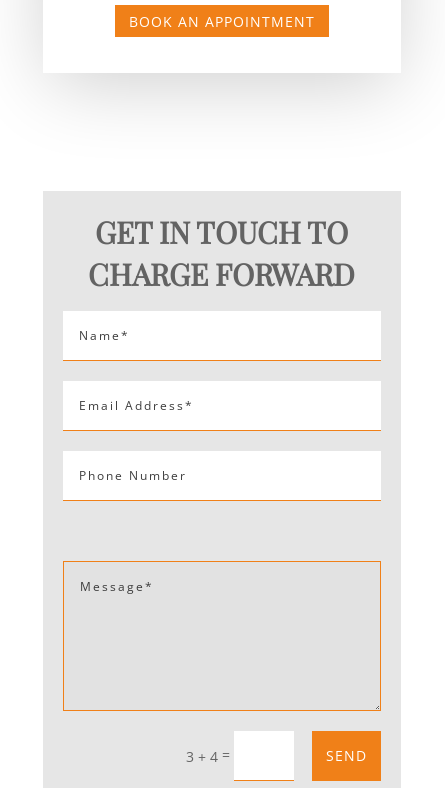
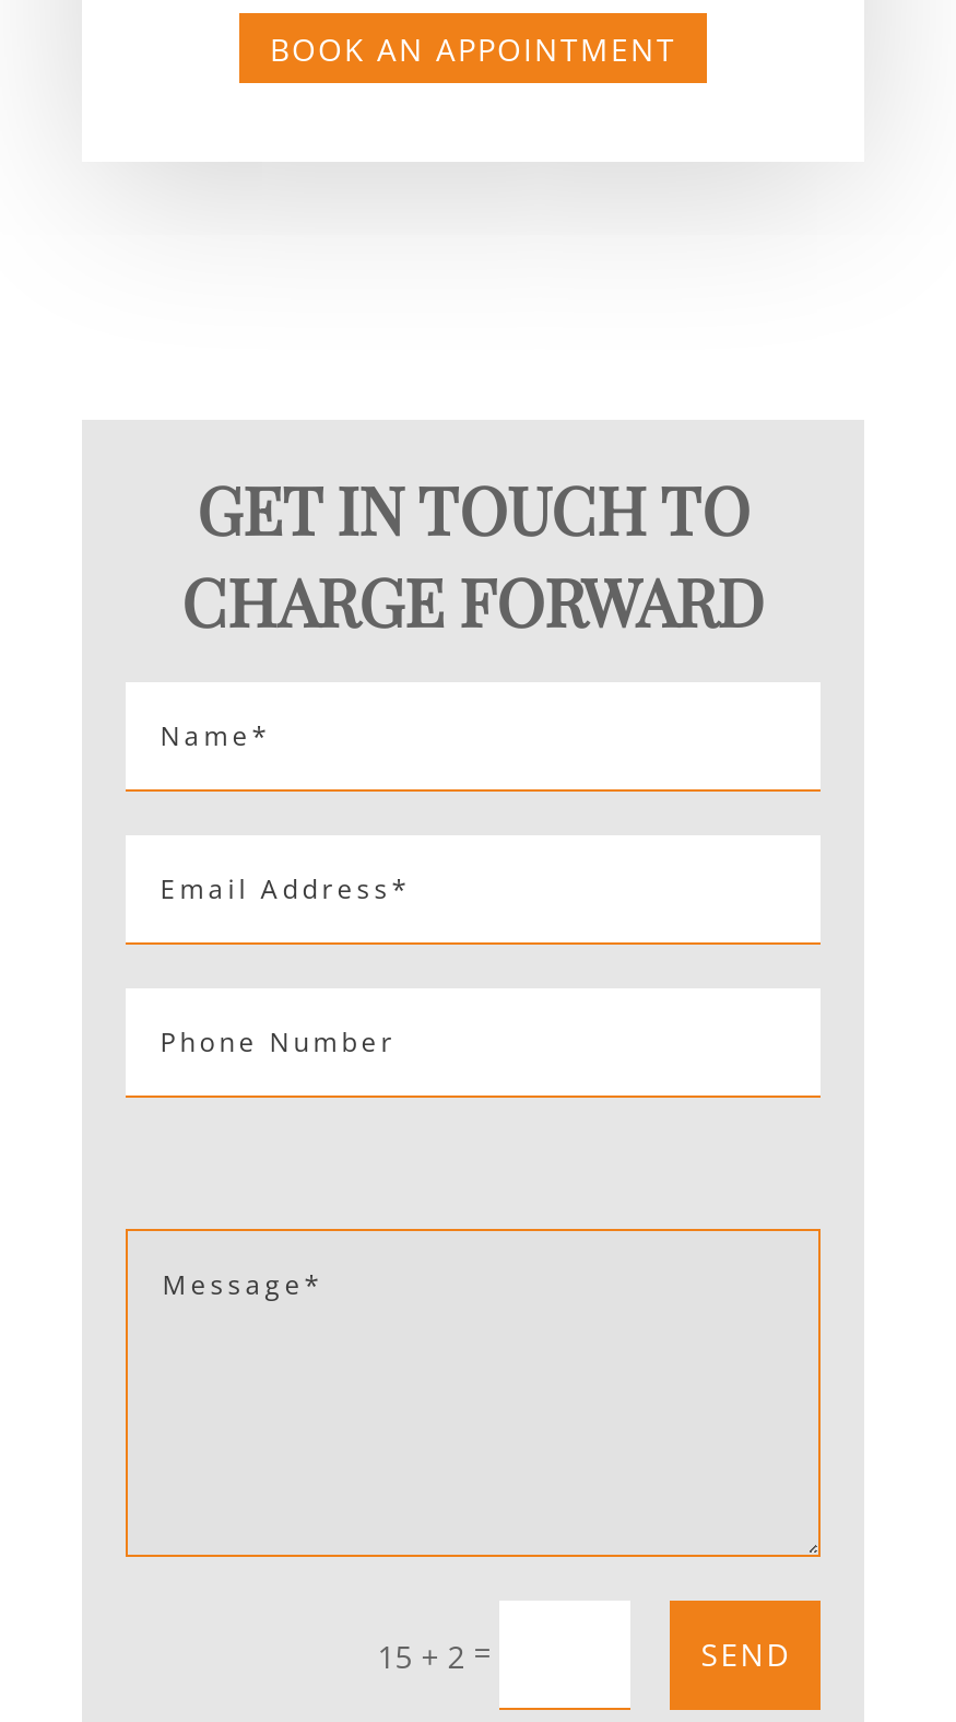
[186,745,234,765] 3 + 4 = -> [377,1631,500,1676] 15 + 2 =

